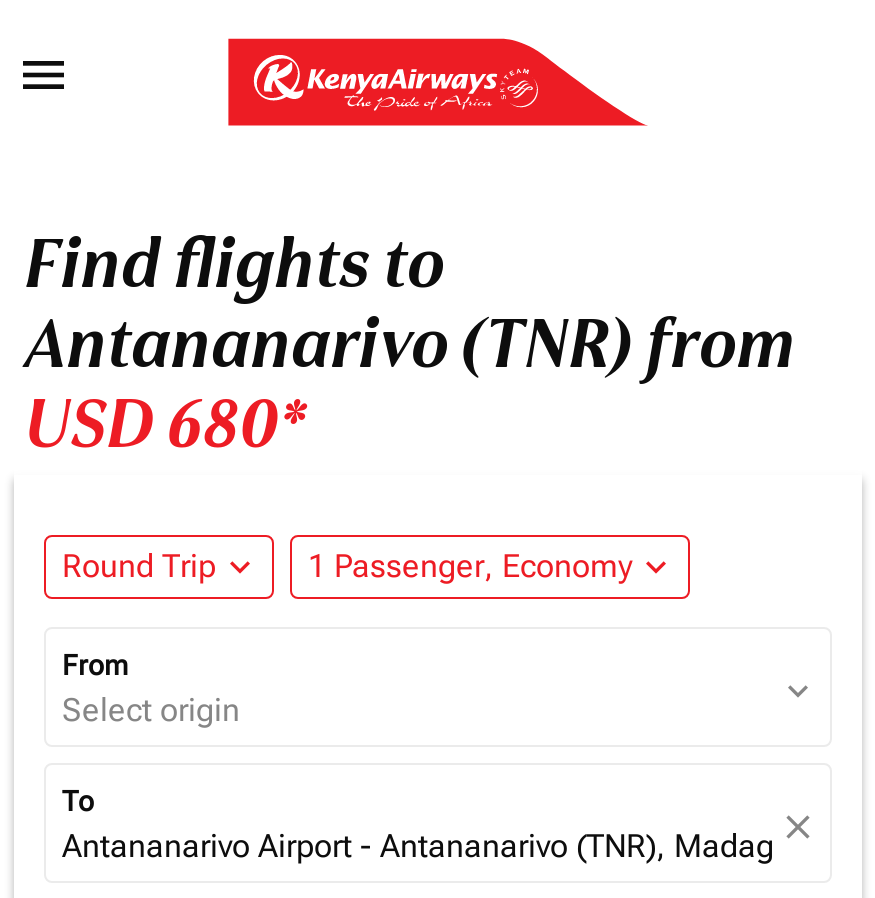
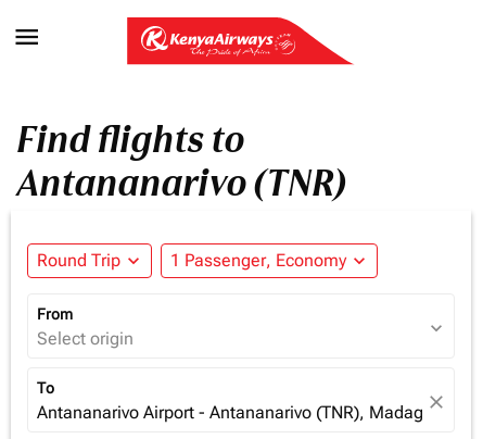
[24,303,794,467] Antananarivo (TNR) from | USD 680* -> [16,161,346,206] Antananarivo (TNR)

